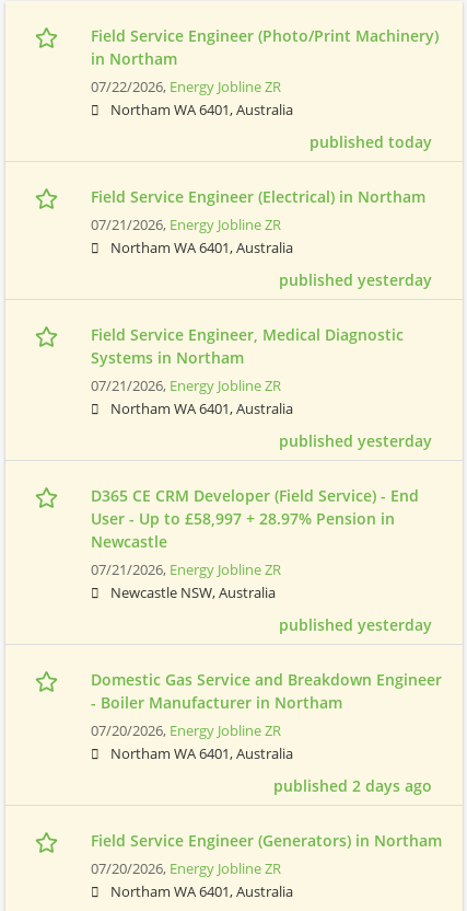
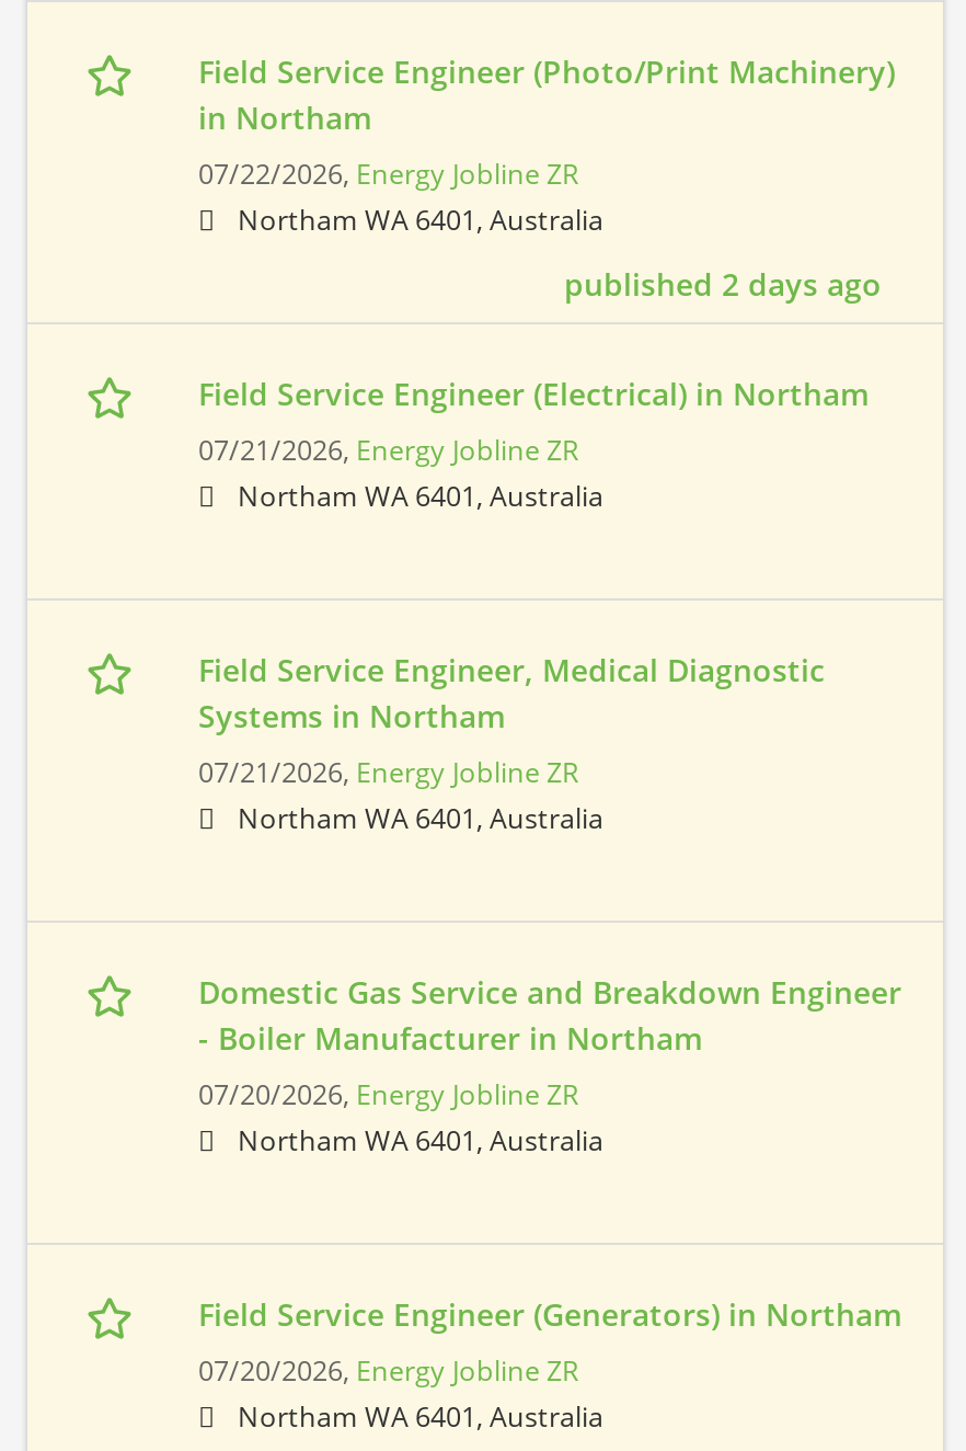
[310,132,432,153] published today -> none
[279,270,432,290] published yesterday -> none
[91,431,432,635] published yesterday | D365 CE CRM Developer (Field Service) - End | User - Up to £58,997 + 28.97% Pension in | Newcastle | 07/21/2026, Energy Jobline ZR | Newcastle NSW, Australia | published yesterday -> none
moved [273,776,432,796] -> [564,264,882,305]: published 2 days ago

